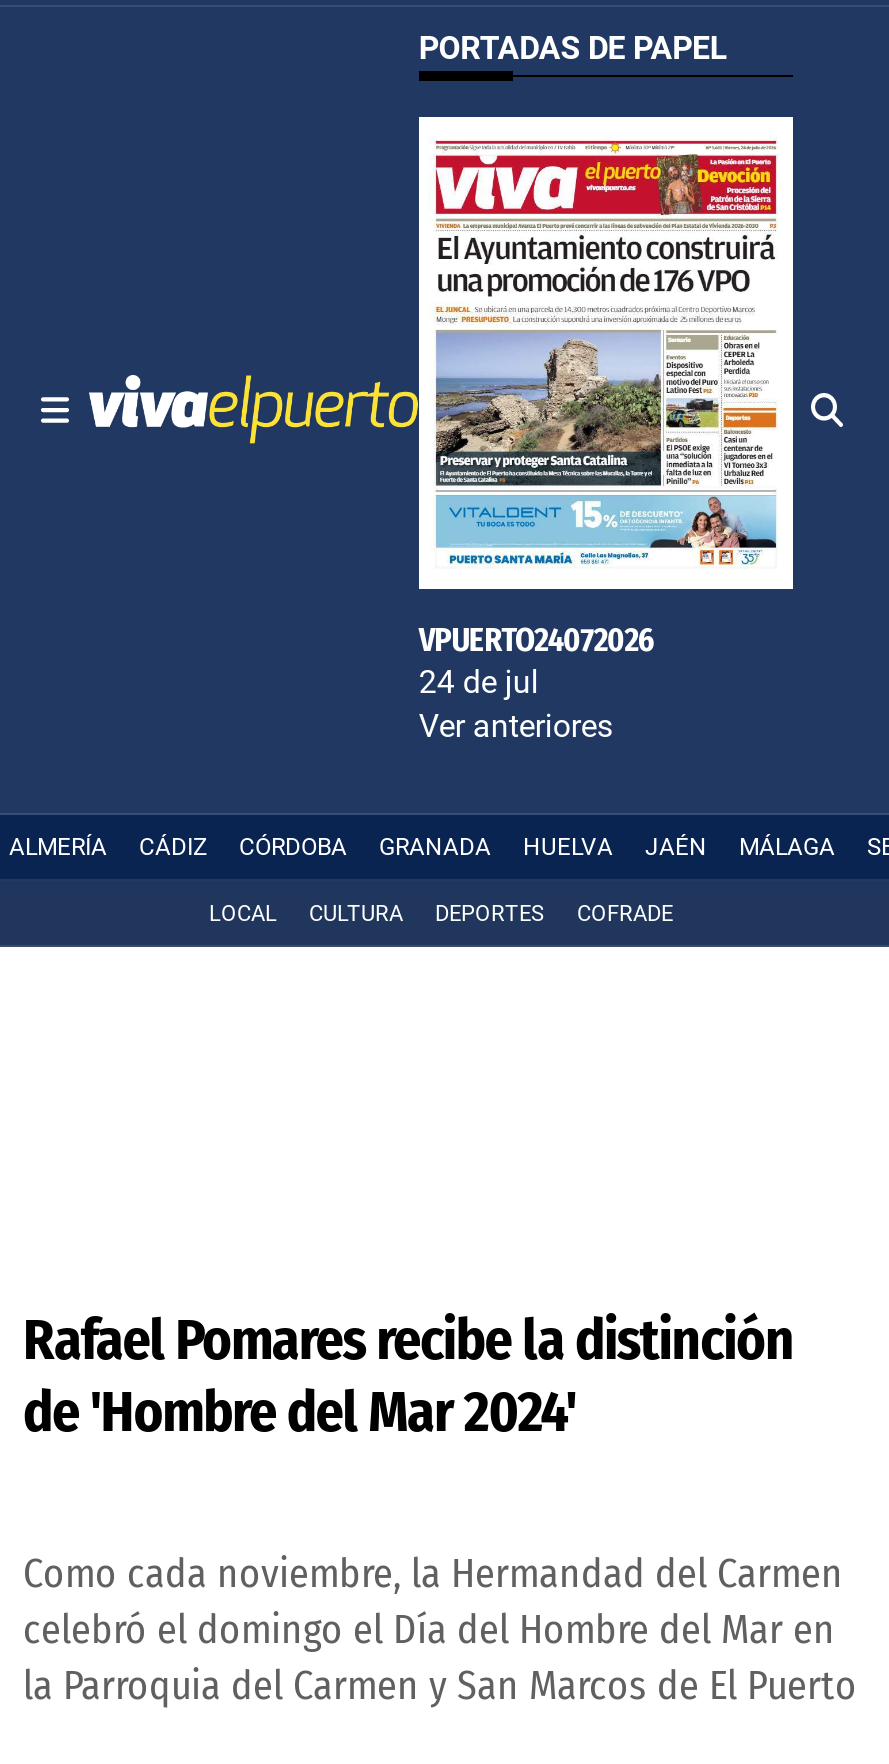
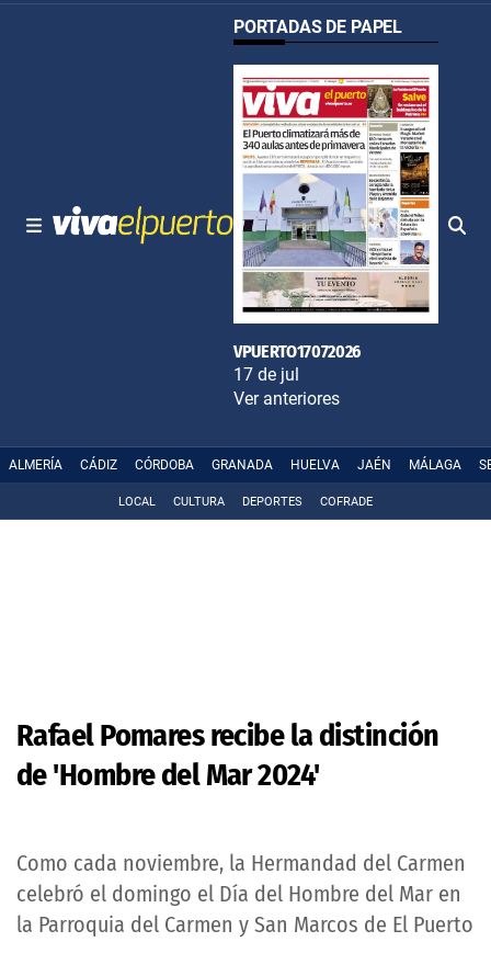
[419,155,779,701] [image] | VPUERTO24072026 | 24 de jul -> [233,84,431,385] [image] | VPUERTO17072026 | 17 de jul

